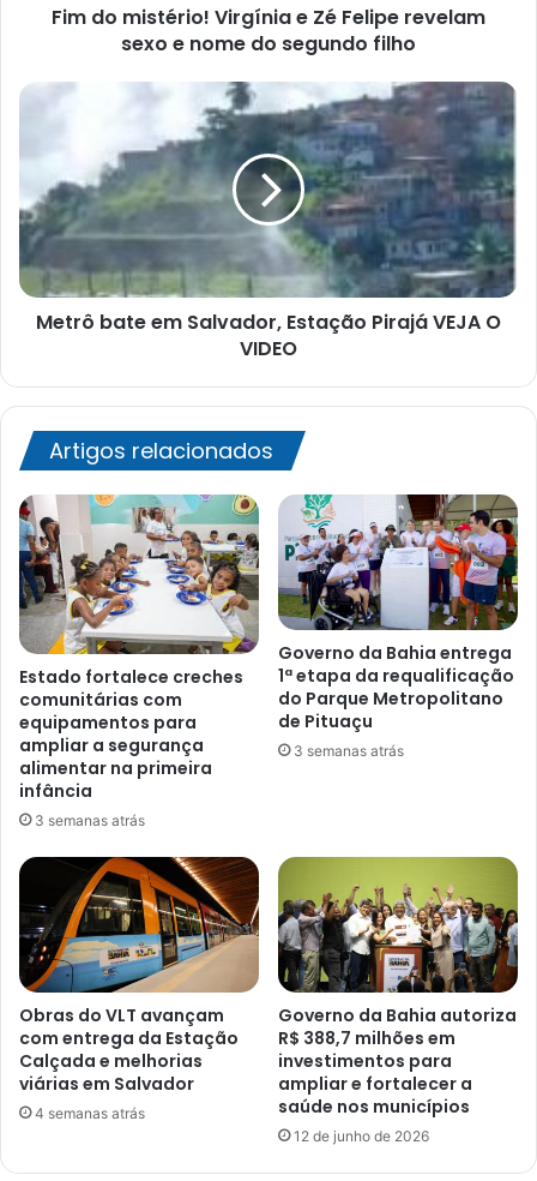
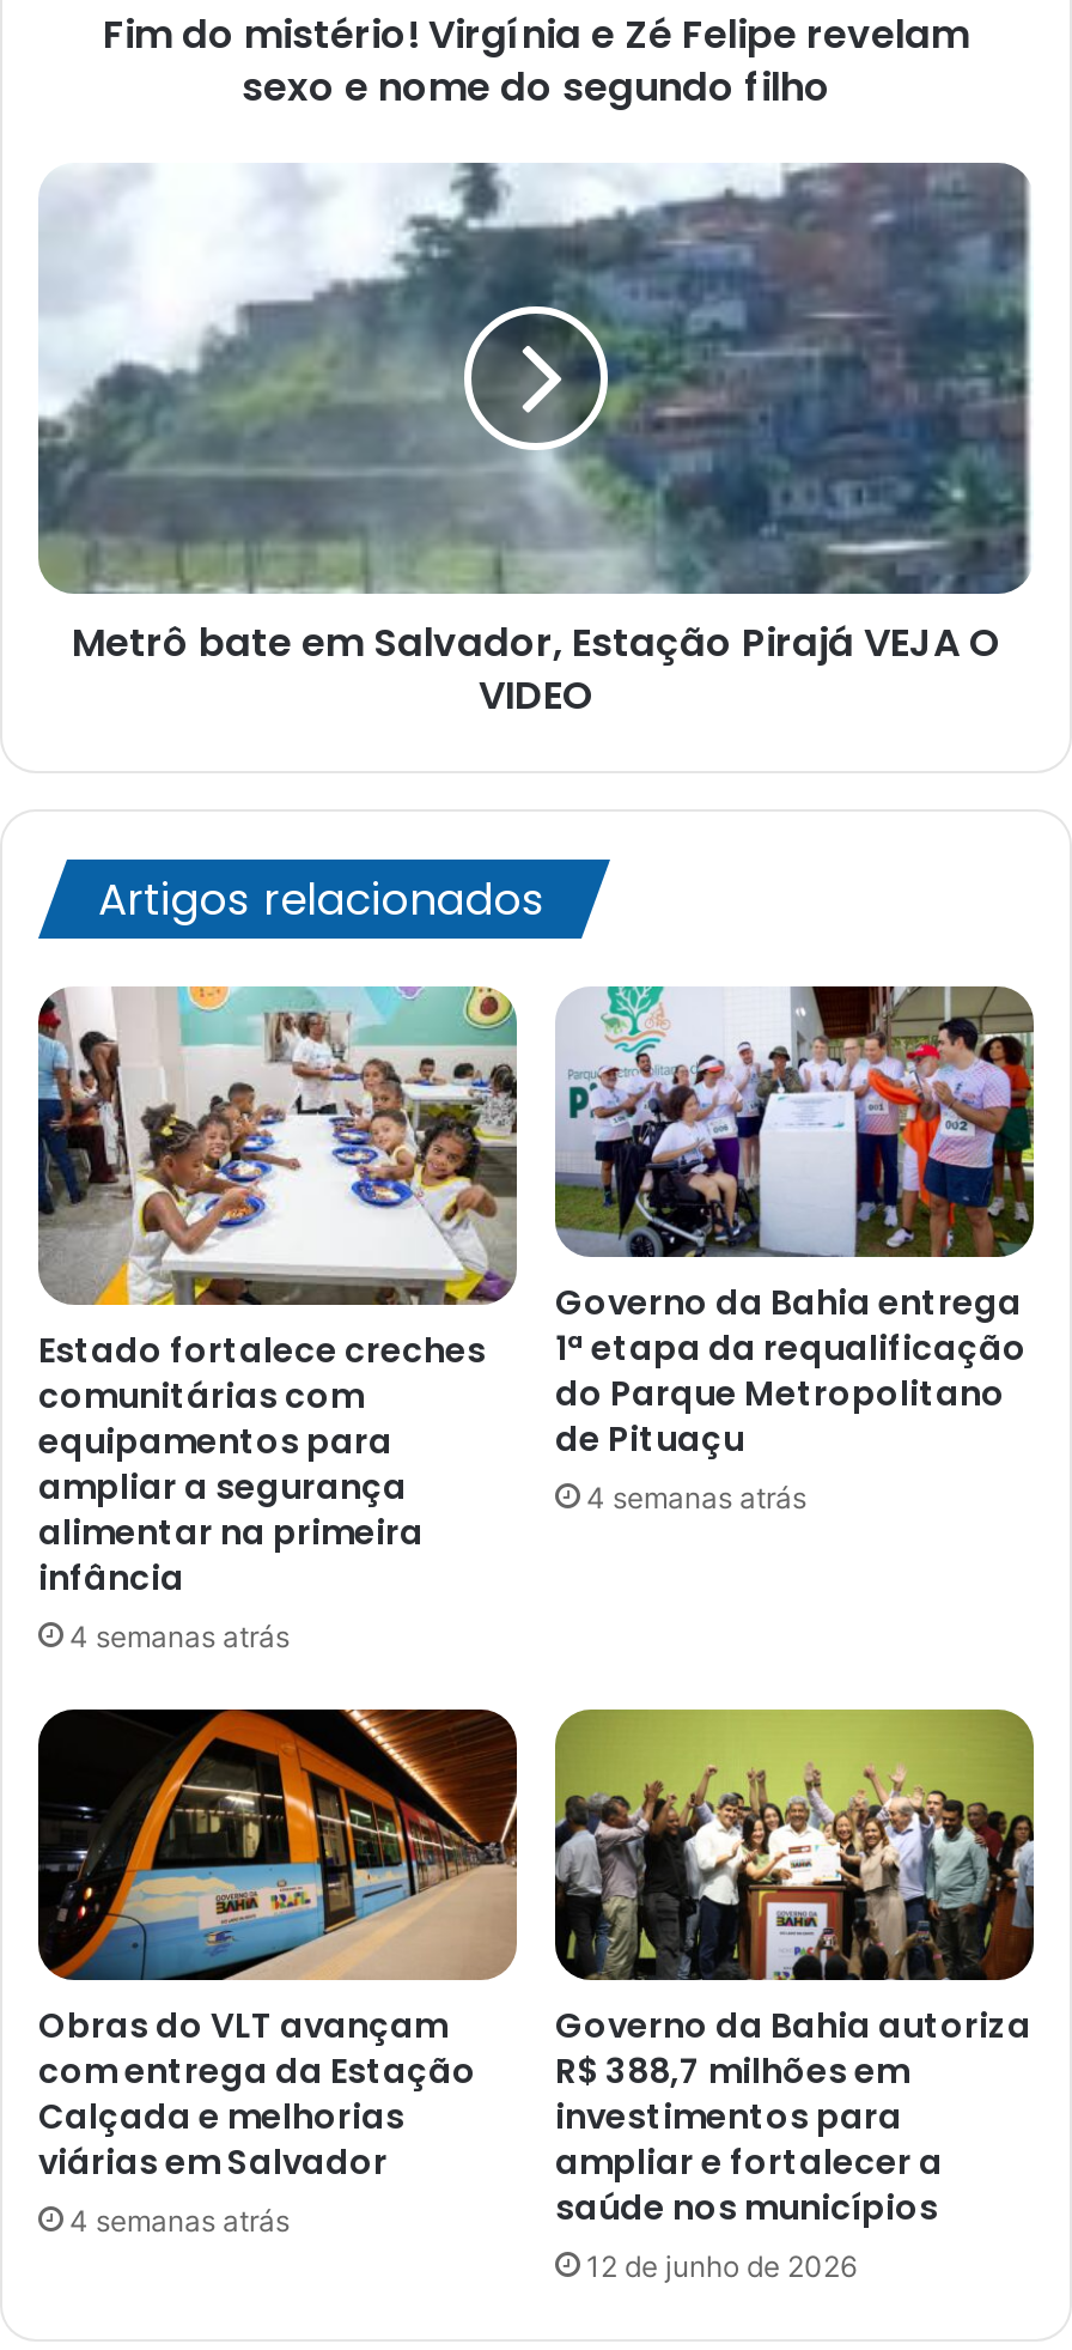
[294,741,404,759] 3 semanas atrás -> [586,1478,806,1514] 4 semanas atrás
[35,811,145,829] 3 semanas atrás -> [69,1618,290,1654] 4 semanas atrás

